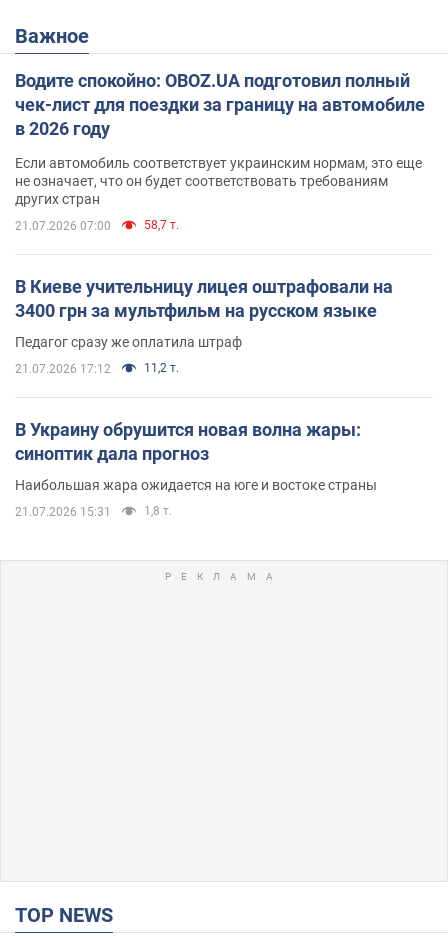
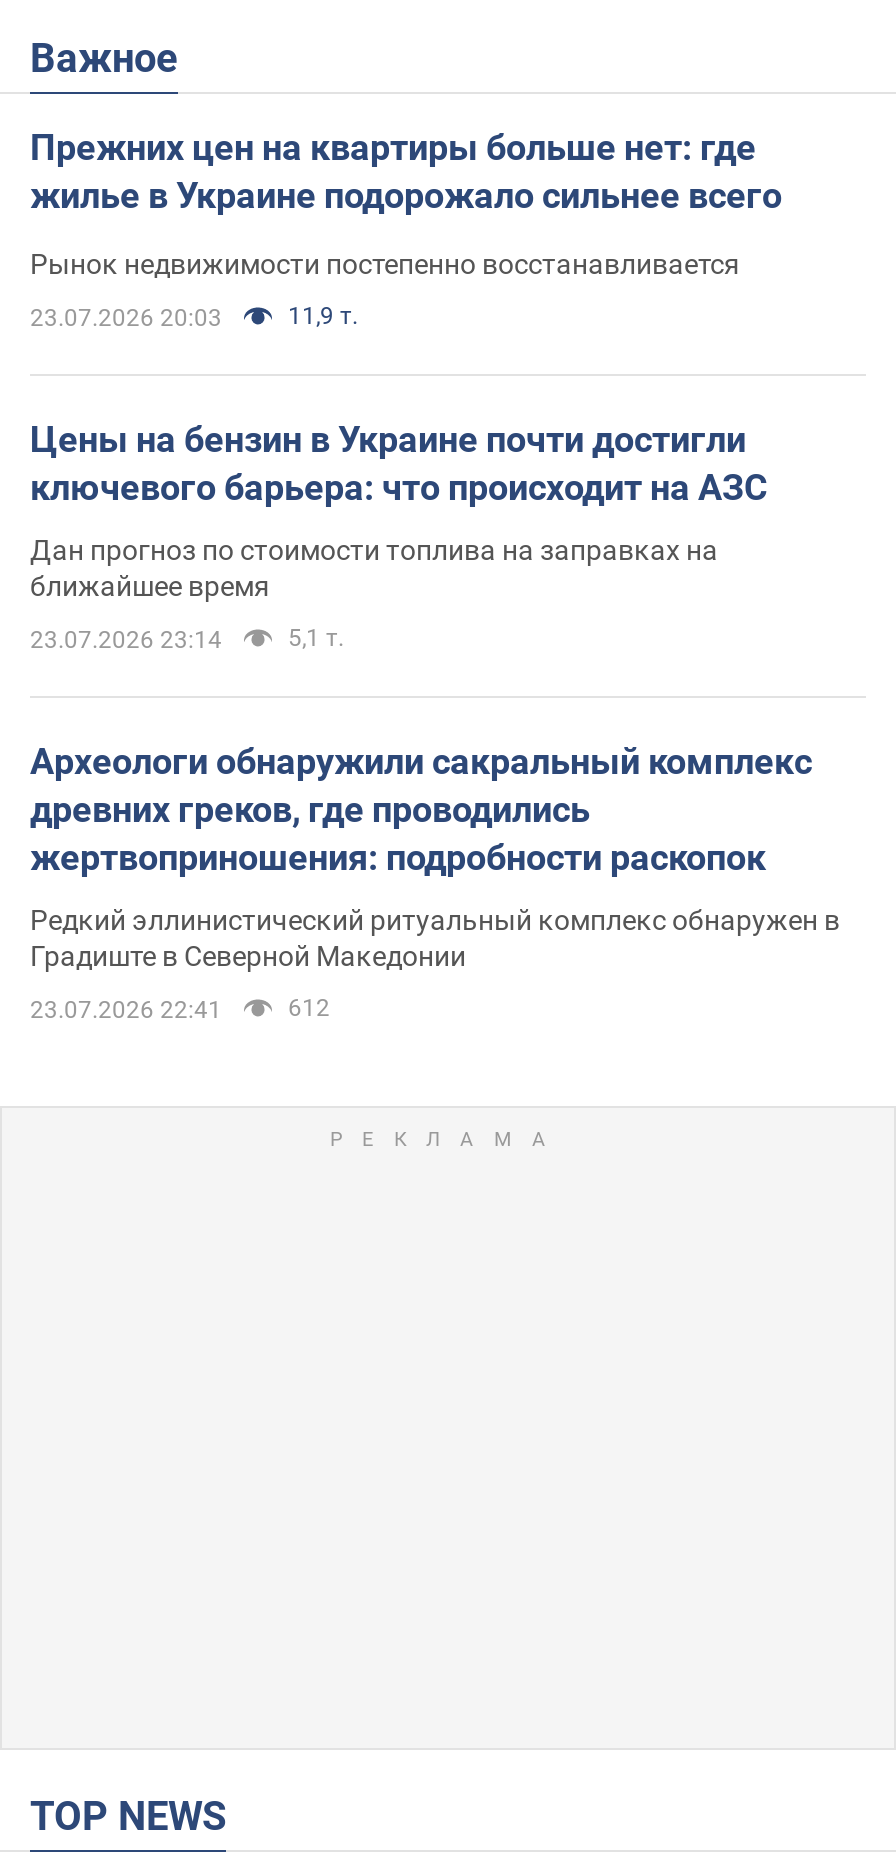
[15,70,425,139] Водите спокойно: OBOZ.UA подготовил полный | чек-лист для поездки за границу на автомобиле | в 2026 году -> [30,125,782,215] Прежних цен на квартиры больше нет: где | жилье в Украине подорожало сильнее всего
[15,155,422,207] Если автомобиль соответствует украинским нормам, это еще | не означает, что он будет соответствовать требованиям | других стран -> [30,247,740,279] Рынок недвижимости постепенно восстанавливается
[15,218,179,233] 21.07.2026 07:00 | 58,7 т. -> [30,301,358,331] 23.07.2026 20:03 | 11,9 т.
[15,276,393,321] В Киеве учительницу лицея оштрафовали на | 3400 грн за мультфильм на русском языке -> [30,417,768,507] Цены на бензин в Украине почти достигли | ключевого барьера: что происходит на АЗС
[15,334,242,350] Педагог сразу же оплатила штраф -> [30,533,718,601] Дан прогноз по стоимости топлива на заправках на | ближайшее время
[15,361,179,376] 21.07.2026 17:12 | 11,2 т. -> [30,623,344,653] 23.07.2026 23:14 | 5,1 т.
[15,419,361,464] В Украину обрушится новая волна жары: | синоптик дала прогноз -> [30,739,812,877] Археологи обнаружили сакральный комплекс | древних греков, где проводились | жертвоприношения: подробности раскопок
[15,477,377,493] Наибольшая жара ожидается на юге и востоке страны -> [30,903,840,971] Редкий эллинистический ритуальный комплекс обнаружен в | Градиште в Северной Македонии
[15,504,172,519] 21.07.2026 15:31 | 1,8 т. -> [30,993,330,1023] 23.07.2026 22:41 | 612

